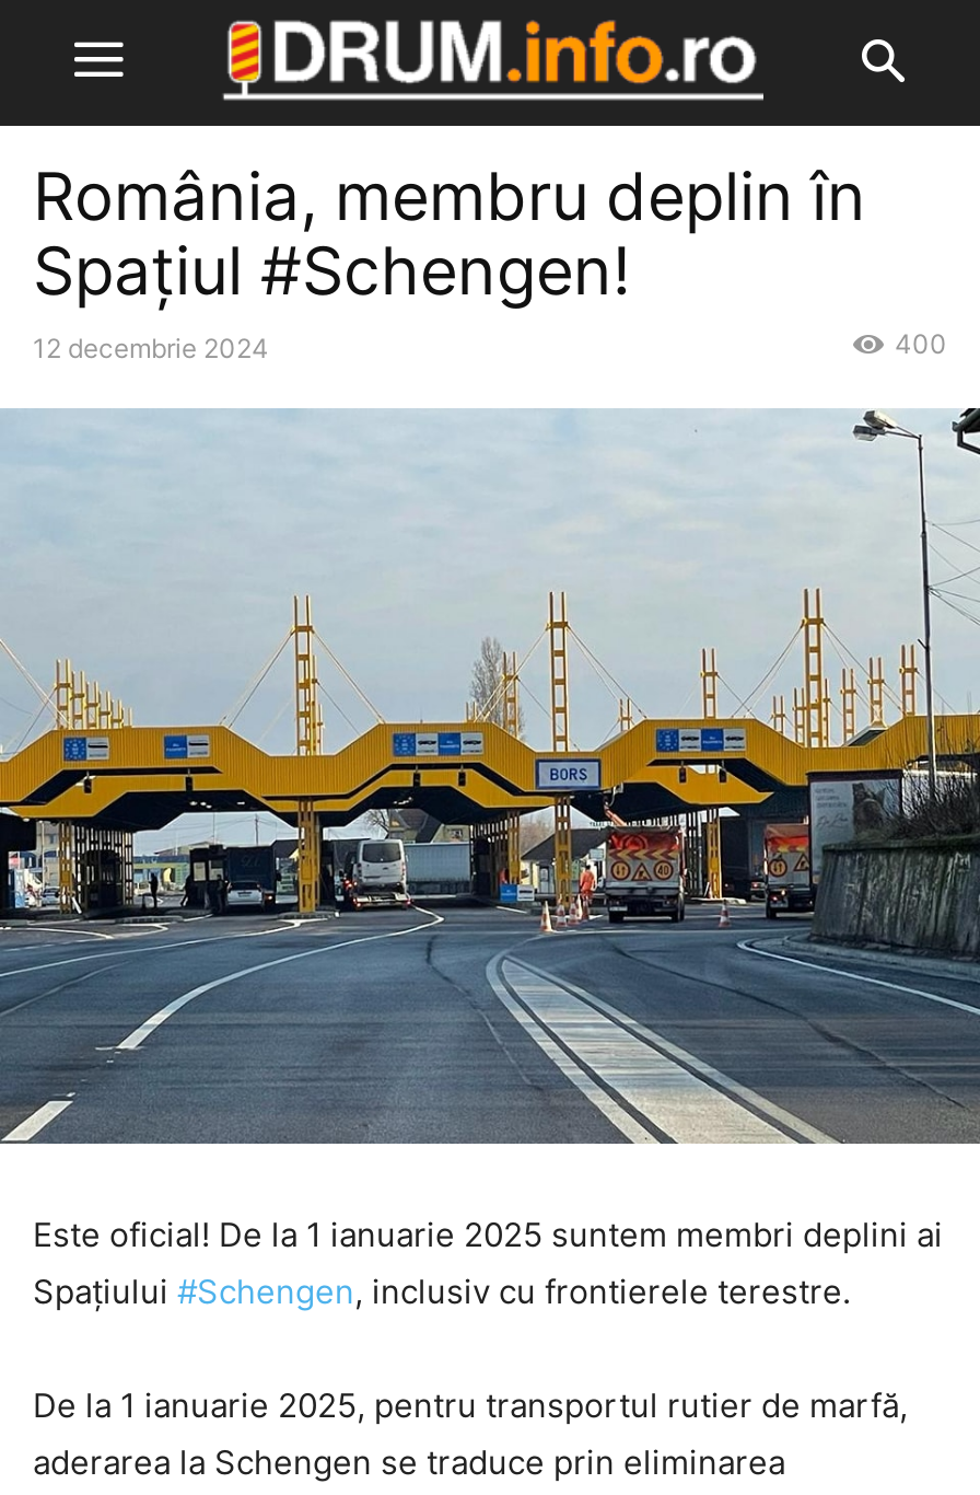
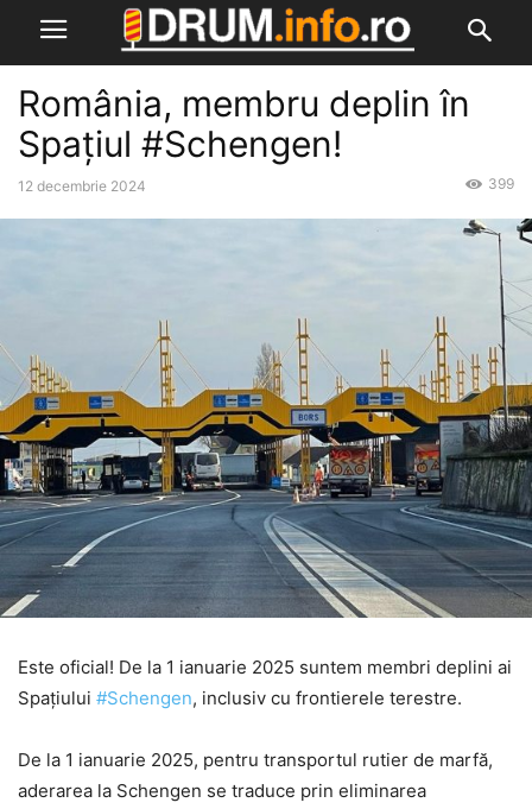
[895,327,947,360] 400 -> [488,175,514,192] 399

